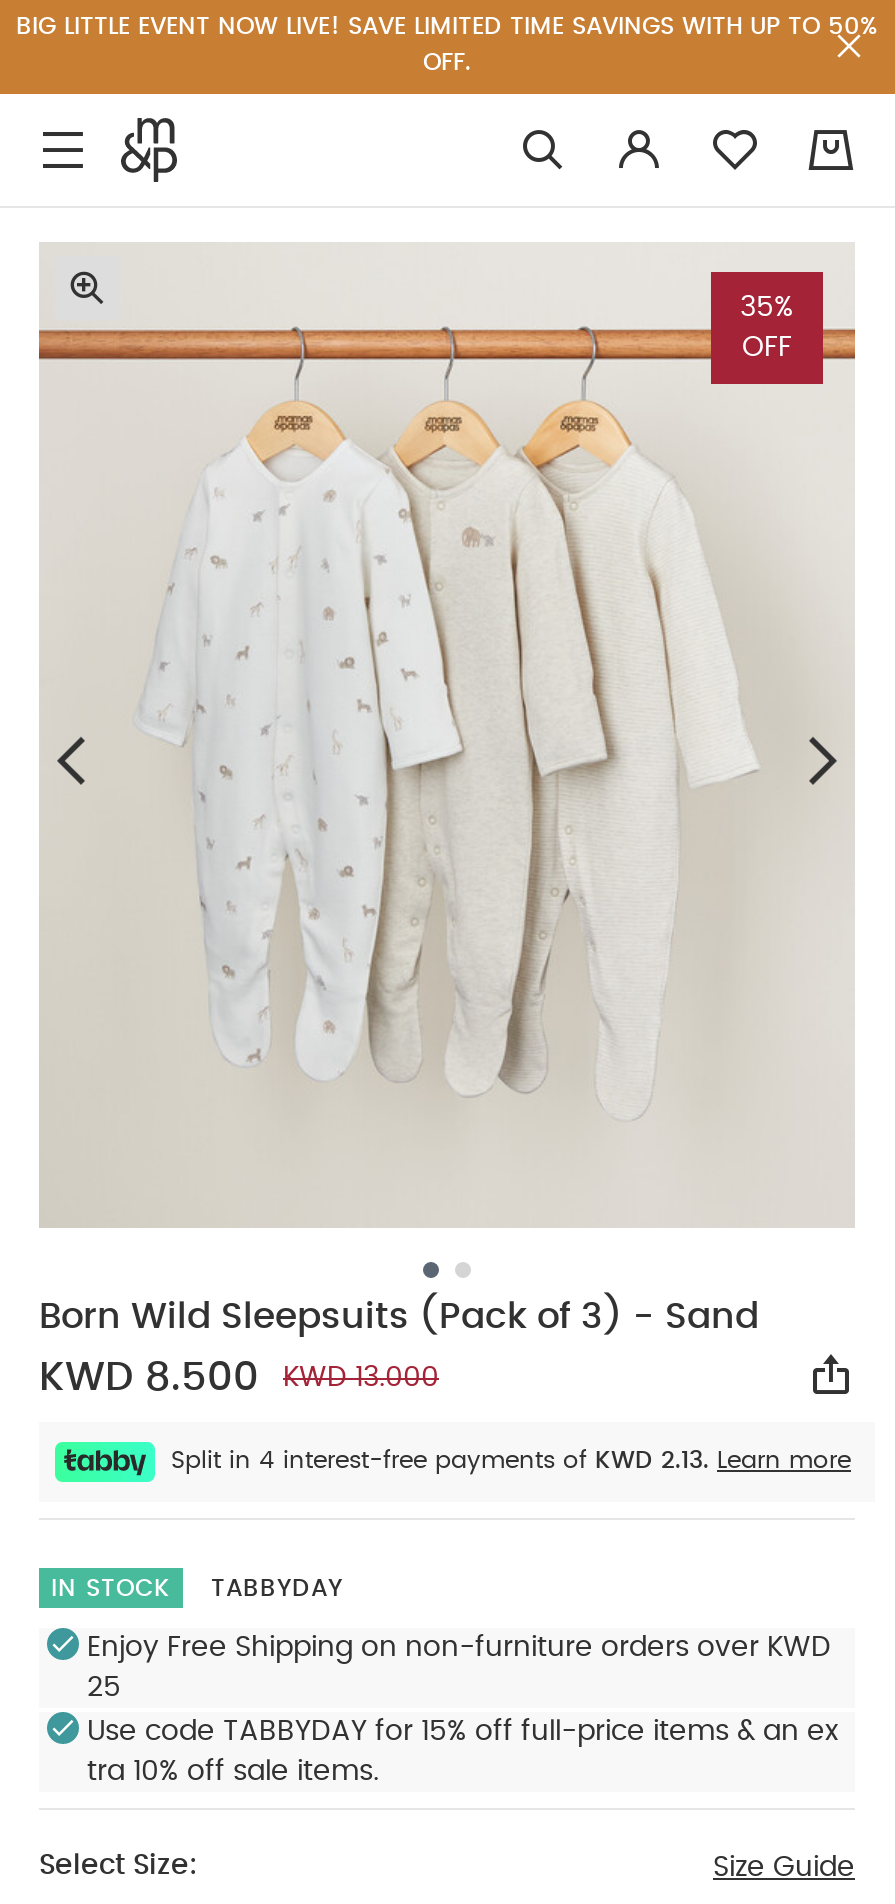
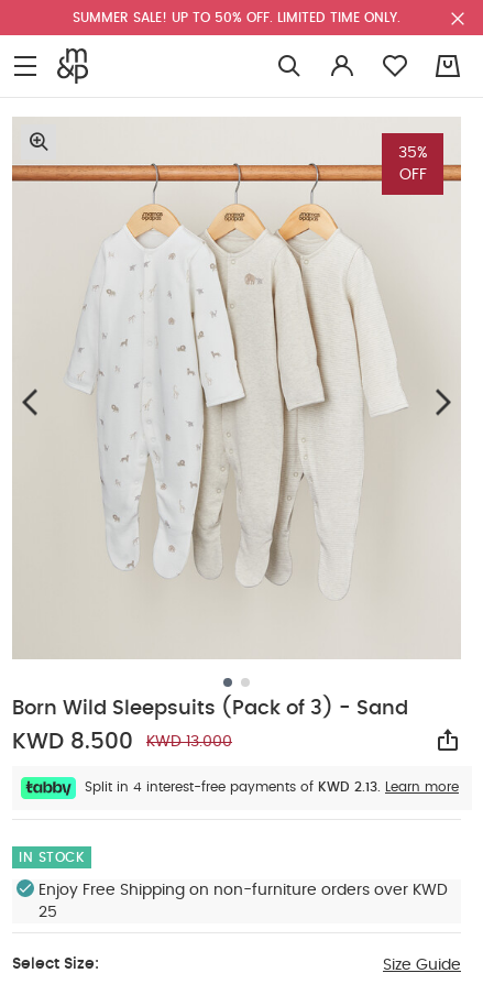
[16,14,878,74] BIG LITTLE EVENT NOW LIVE! SAVE LIMITED TIME SAVINGS WITH UP TO 50% | OFF. -> [73,11,400,24] SUMMER SALE! UP TO 50% OFF. LIMITED TIME ONLY.
[211,1575,343,1599] TABBYDAY -> none
[87,1717,839,1785] Use code TABBYDAY for 15% off full-price items & an ex | tra 10% off sale items. -> none

